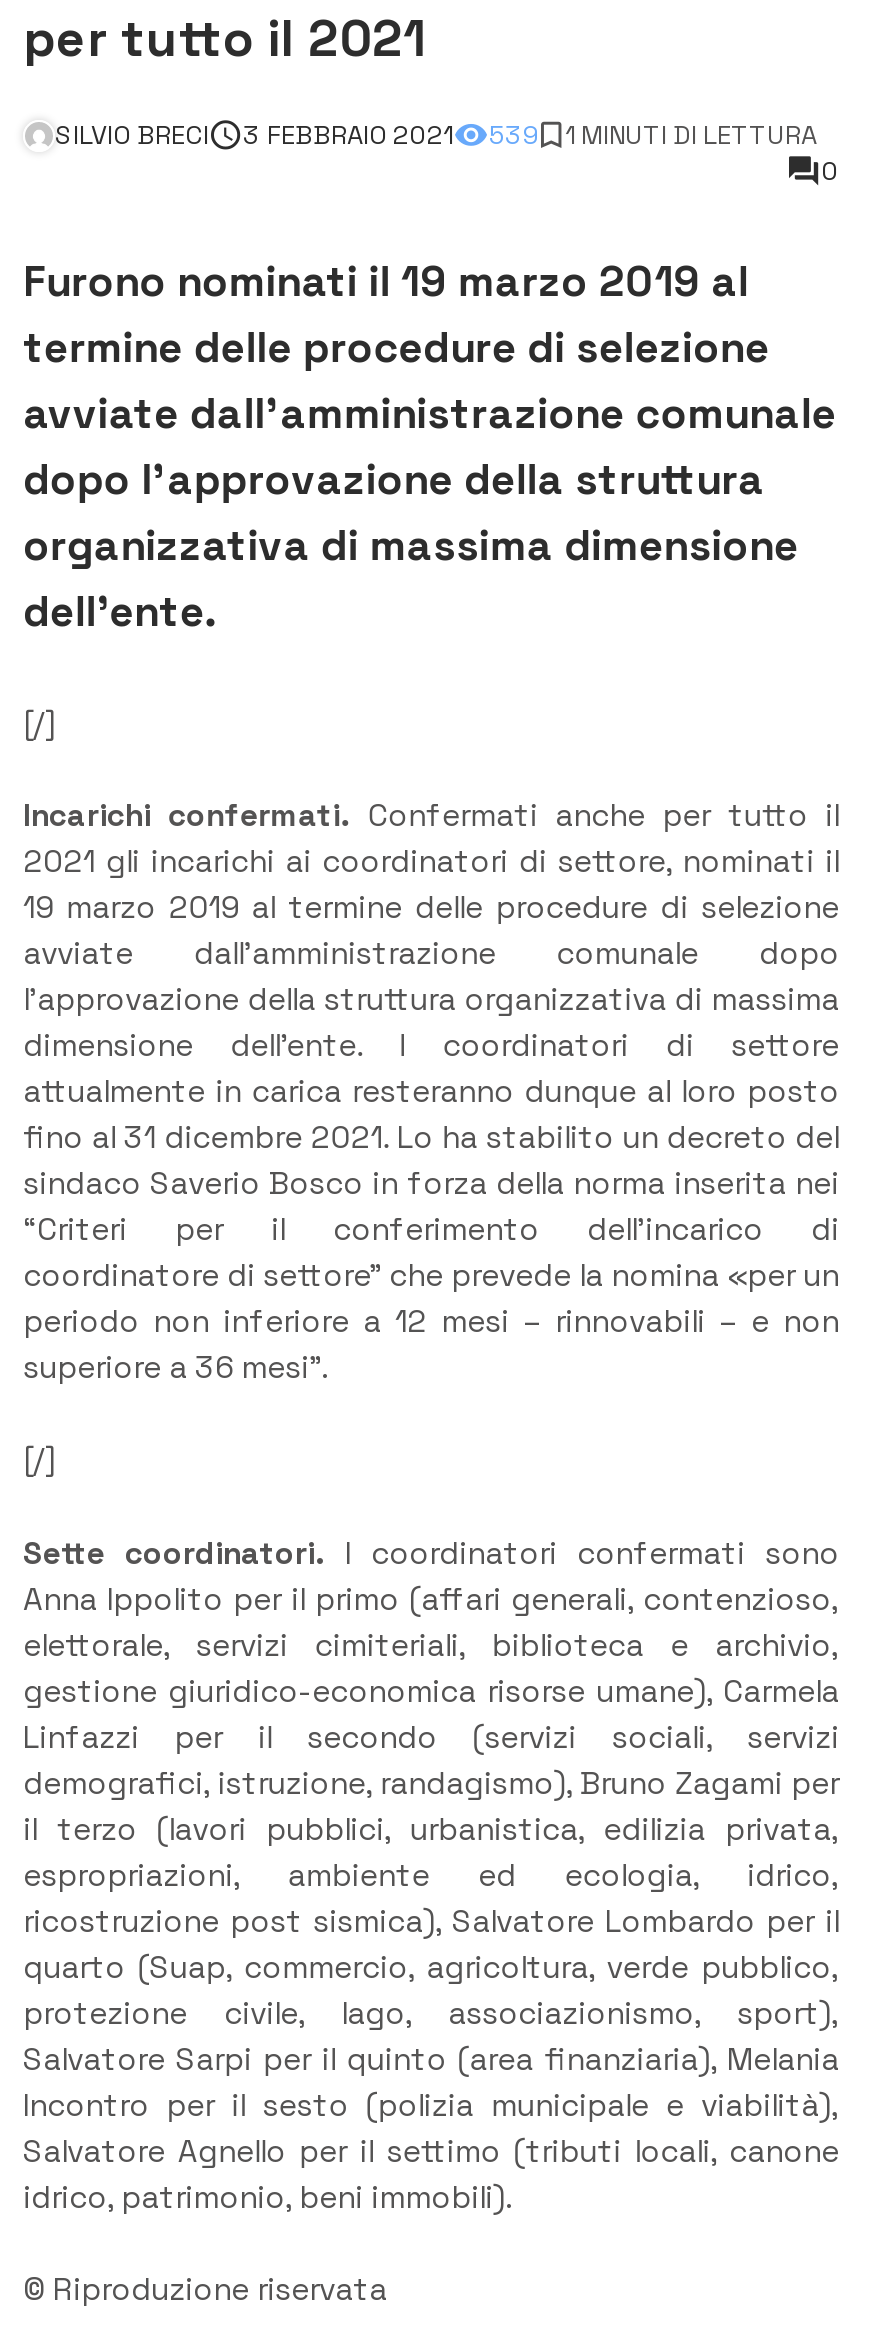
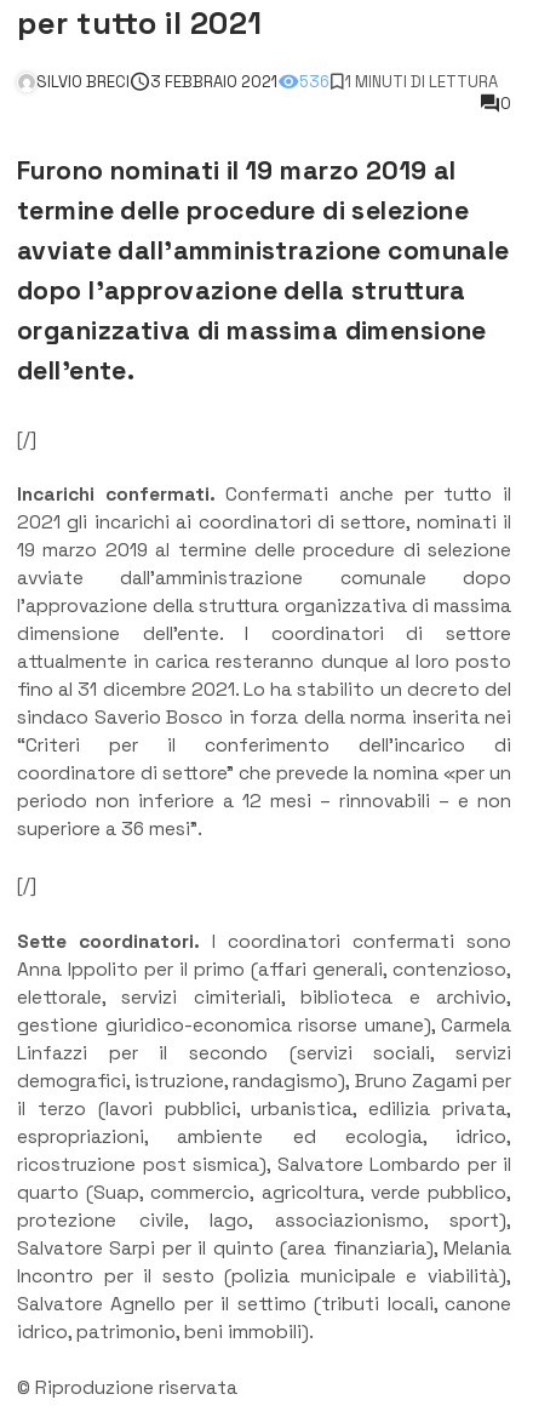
[55,119,817,153] SILVIO BRECI 3 FEBBRAIO 2021 539 1 MINUTI DI LETTURA -> [36,72,498,93] SILVIO BRECI 3 FEBBRAIO 2021 536 1 MINUTI DI LETTURA

